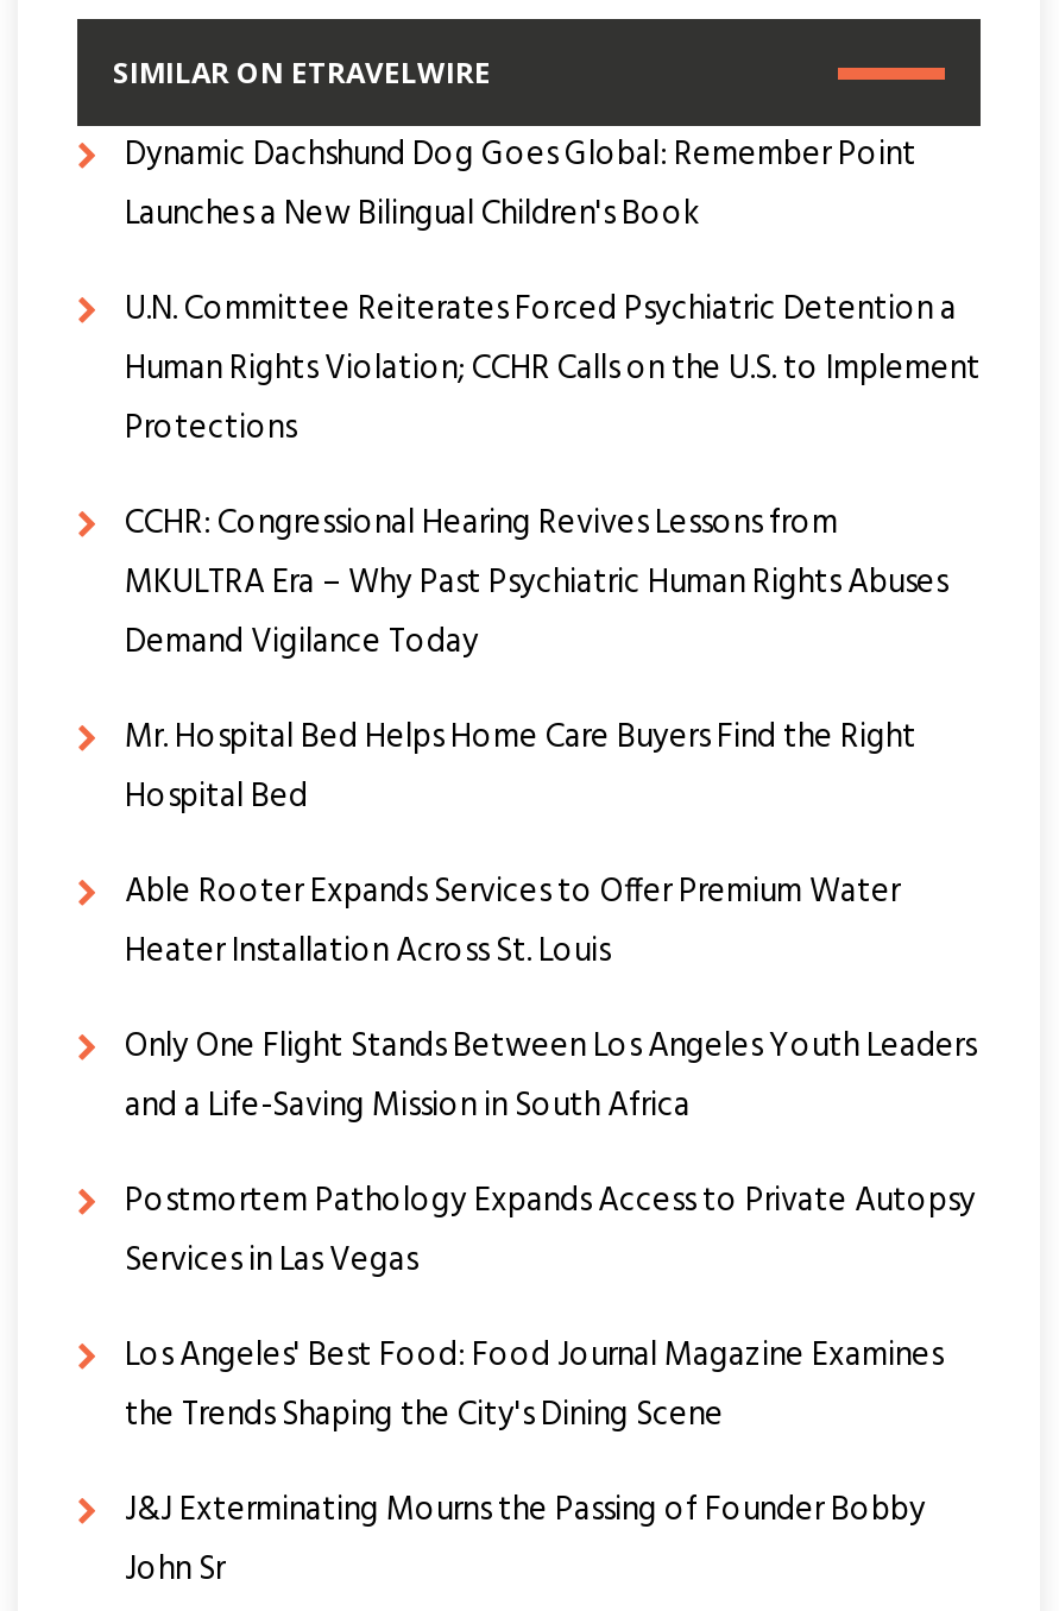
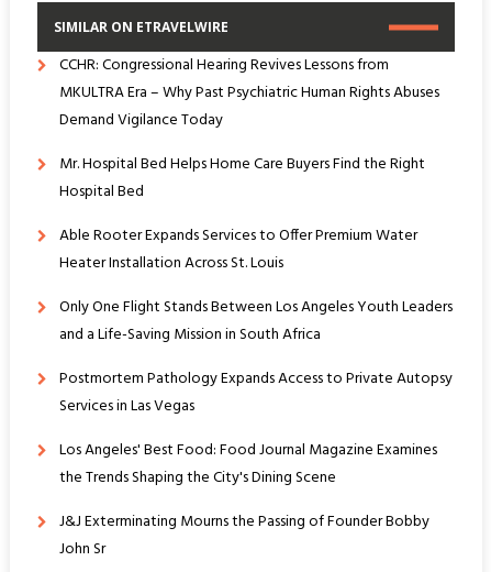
[125,128,981,457] Dynamic Dachshund Dog Goes Global: Remember Point | Launches a New Bilingual Children's Book | U.N. Committee Reiterates Forced Psychiatric Detention a | Human Rights Violation; CCHR Calls on the U.S. to Implement | Protections -> none

